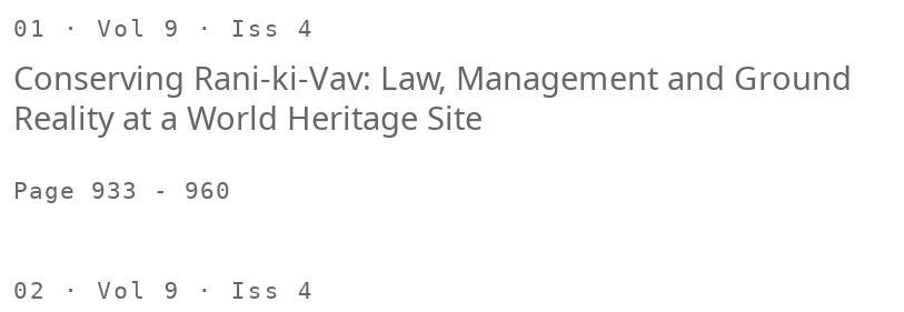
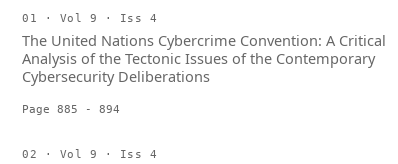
[13,54,852,139] Conserving Rani-ki-Vav: Law, Management and Ground | Reality at a World Heritage Site -> [22,30,386,86] The United Nations Cybercrime Convention: A Critical | Analysis of the Tectonic Issues of the Contemporary | Cybersecurity Deliberations
[13,177,231,203] Page 933 - 960 -> [22,103,120,115] Page 885 - 894

